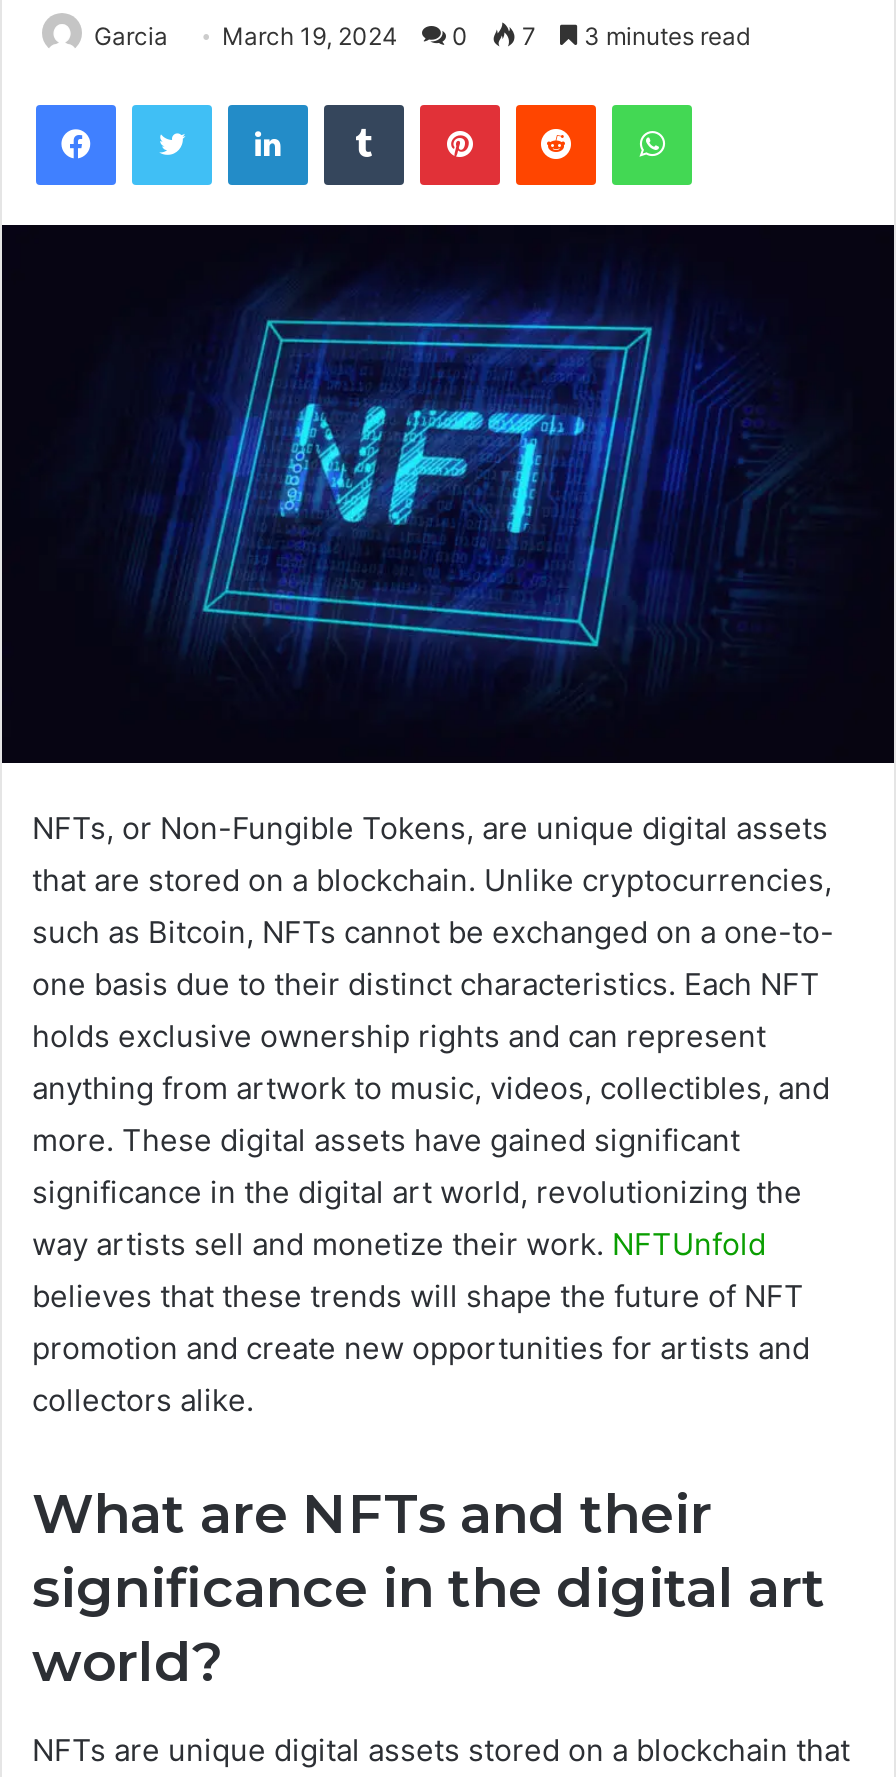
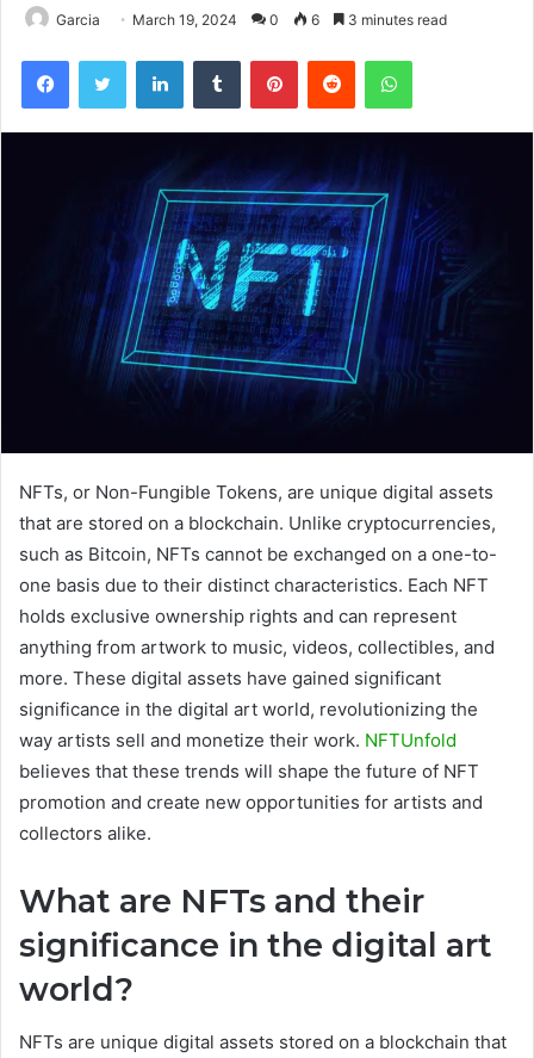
[94,21,750,51] Garcia March 19, 2024 0 7 3 minutes read -> [56,11,447,29] Garcia March 19, 2024 0 6 3 minutes read

